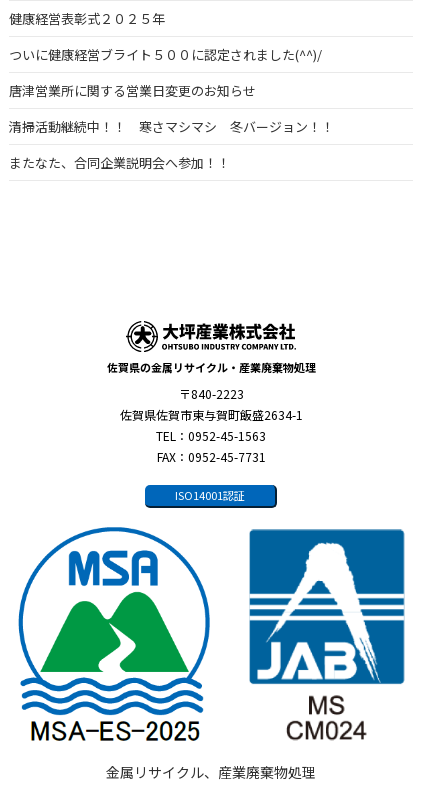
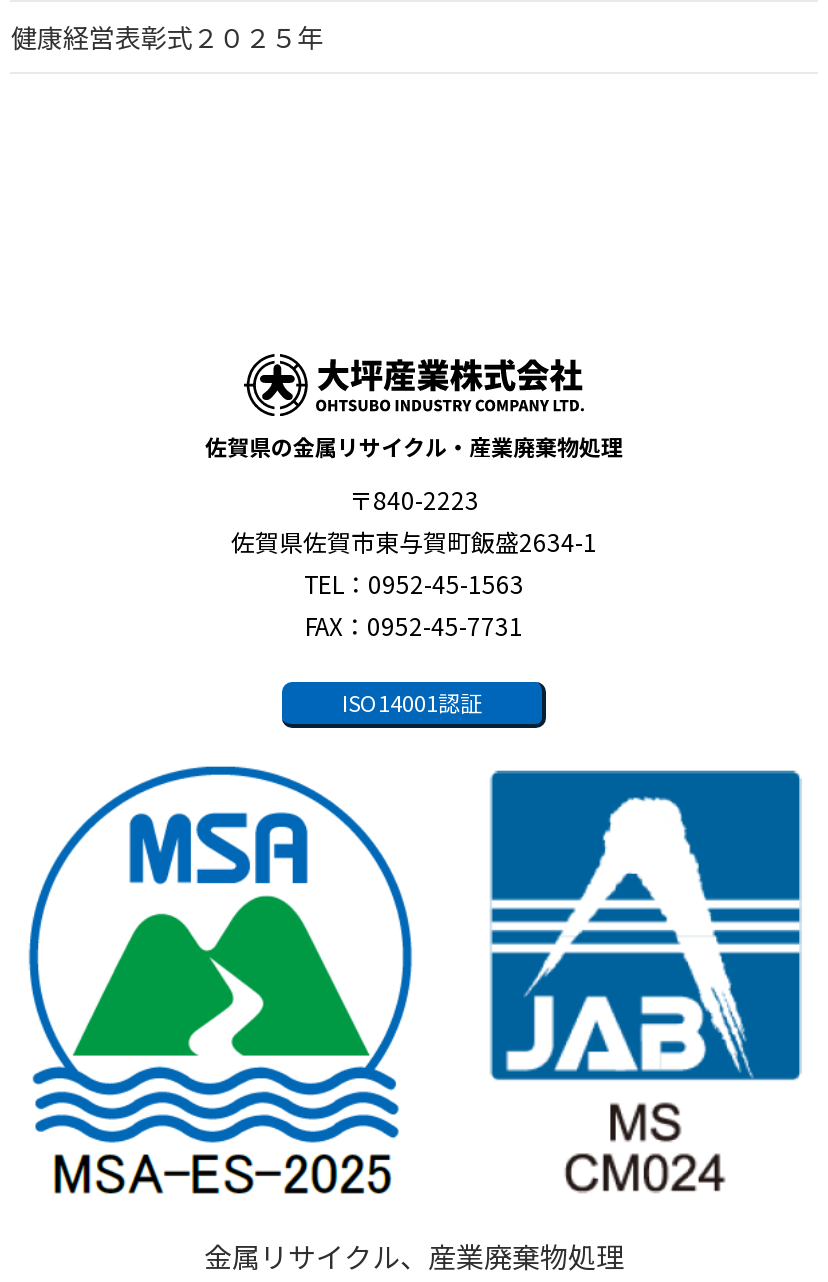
[9,45,334,172] ついに健康経営ブライト５００に認定されました(^^)/ | 唐津営業所に関する営業日変更のお知らせ | 清掃活動継続中！！ 寒さマシマシ 冬バージョン！！ | またなた、合同企業説明会へ参加！！ -> none

